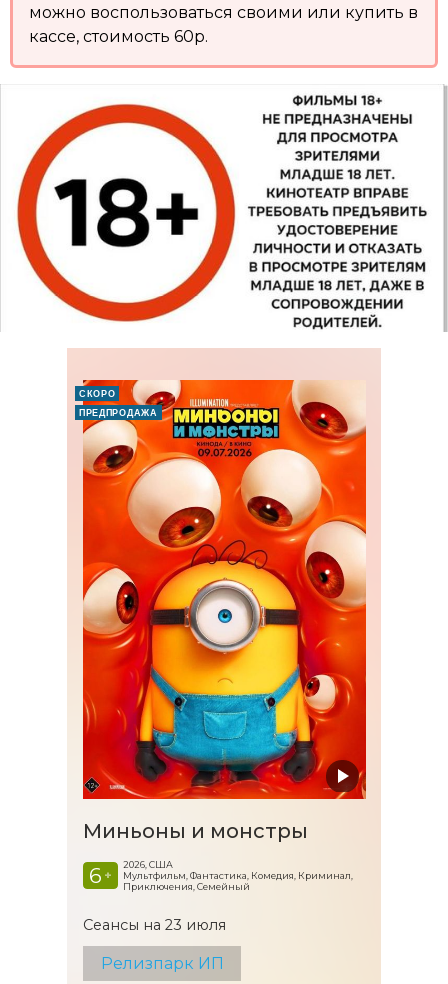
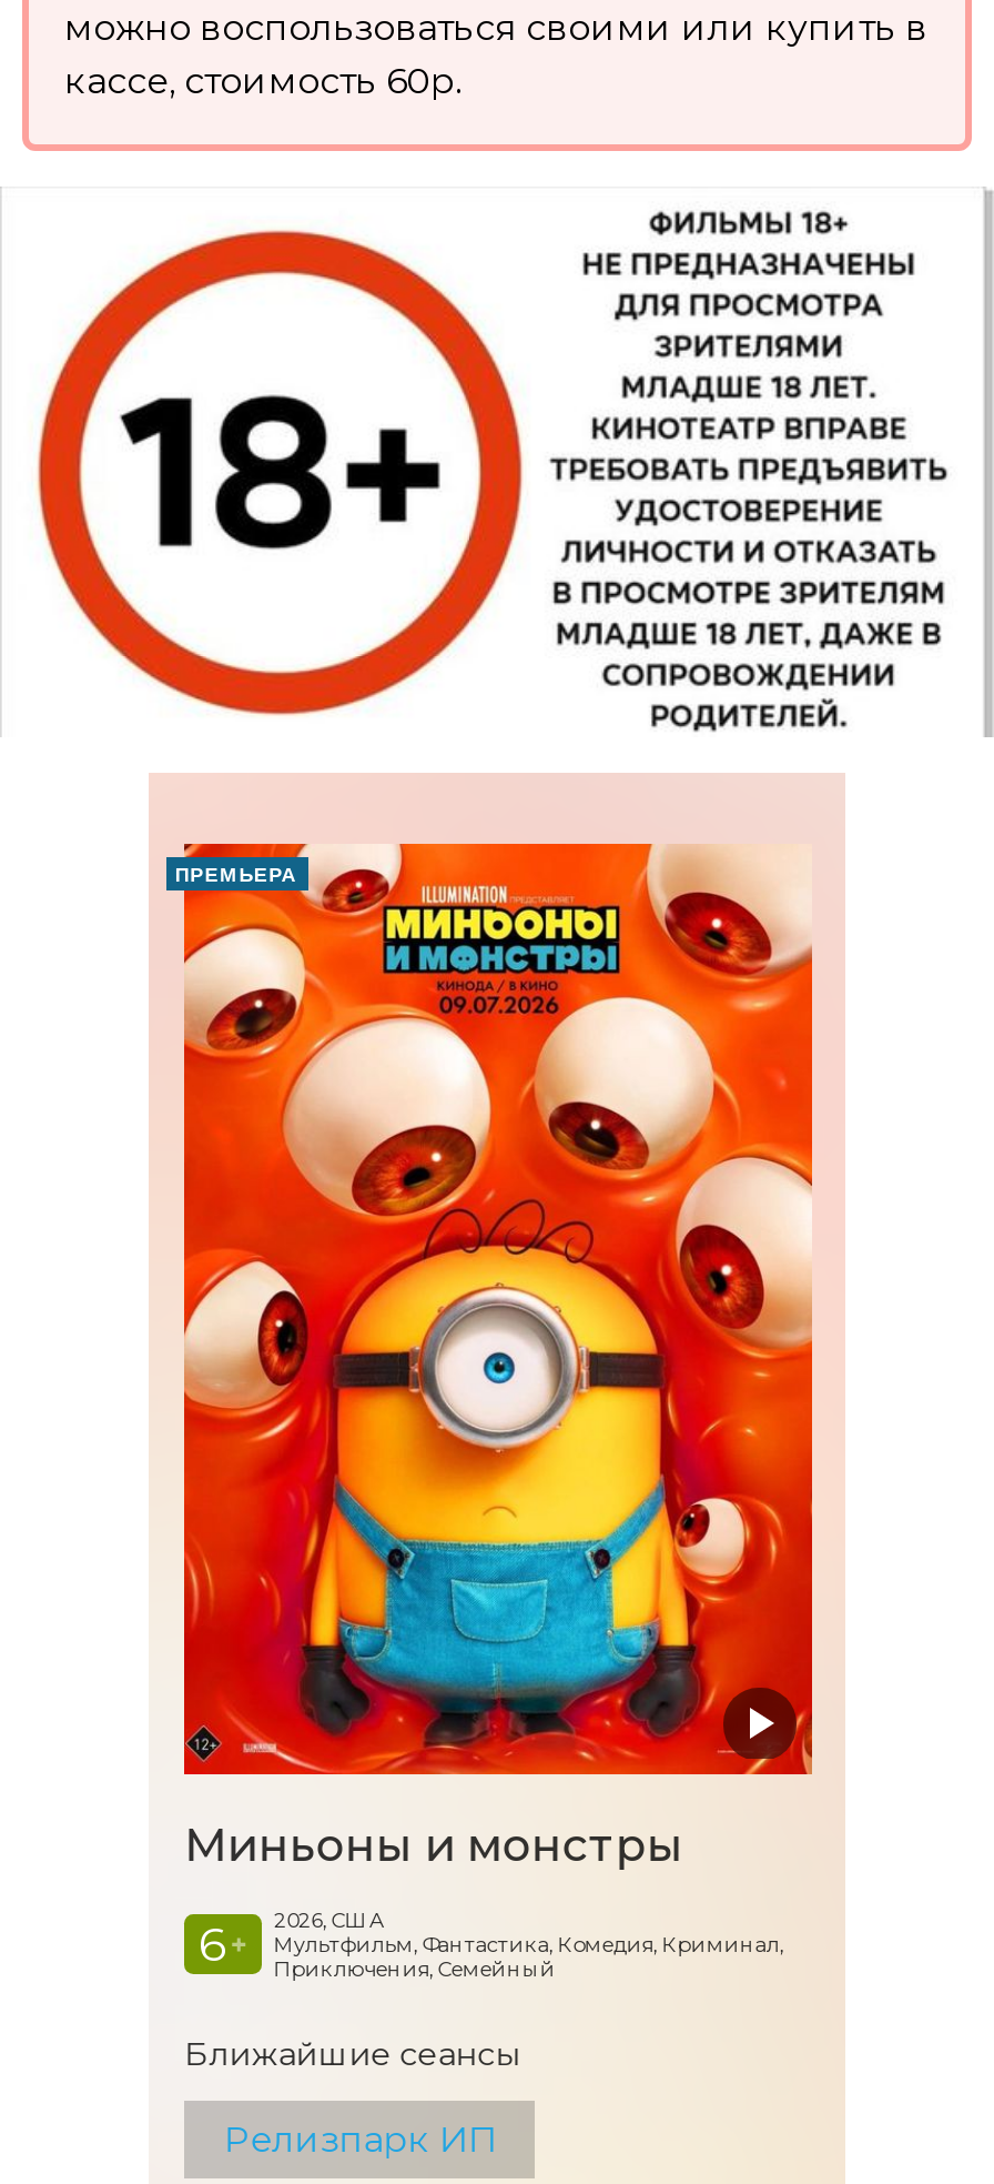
[79,389,158,418] СКОРО | ПРЕДПРОДАЖА -> [175,864,298,886] ПРЕМЬЕРА
[83,916,226,934] Сеансы на 23 июля -> [185,2034,520,2074] Ближайшие сеансы

